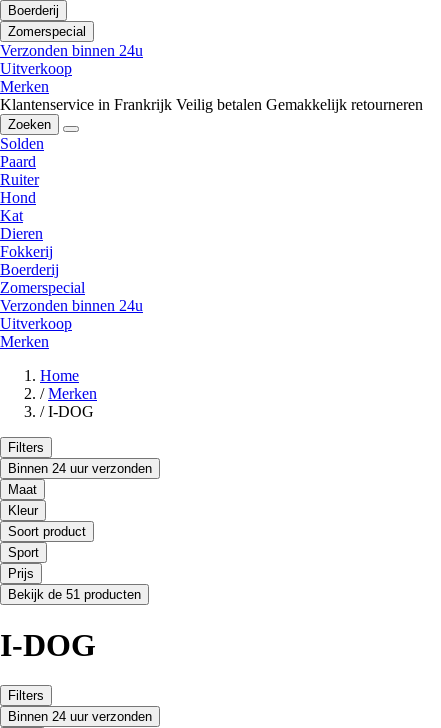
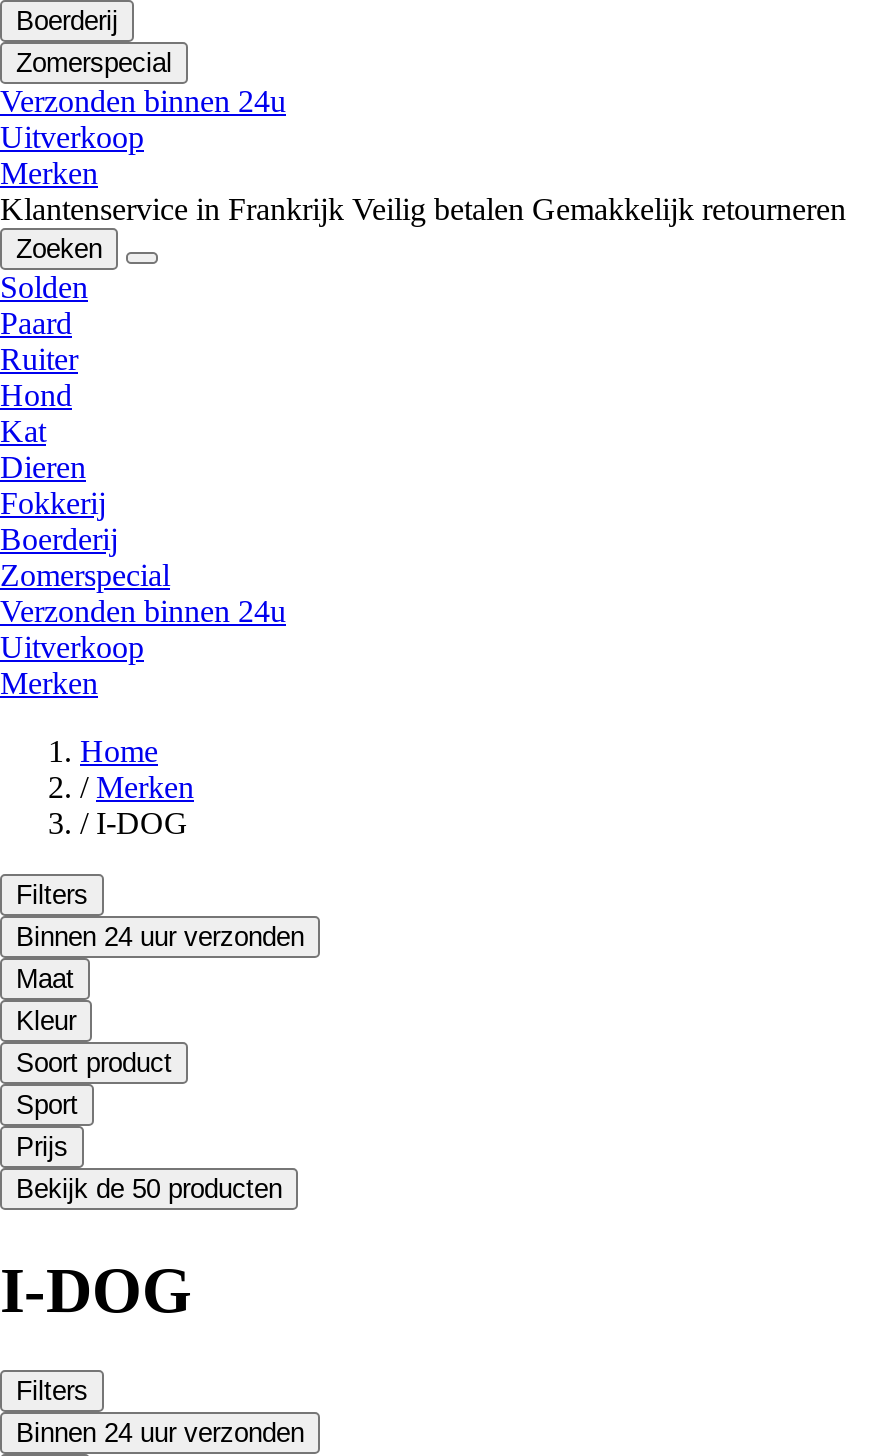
[8,587,141,602] Bekijk de 51 producten -> [16,1175,282,1205] Bekijk de 50 producten

